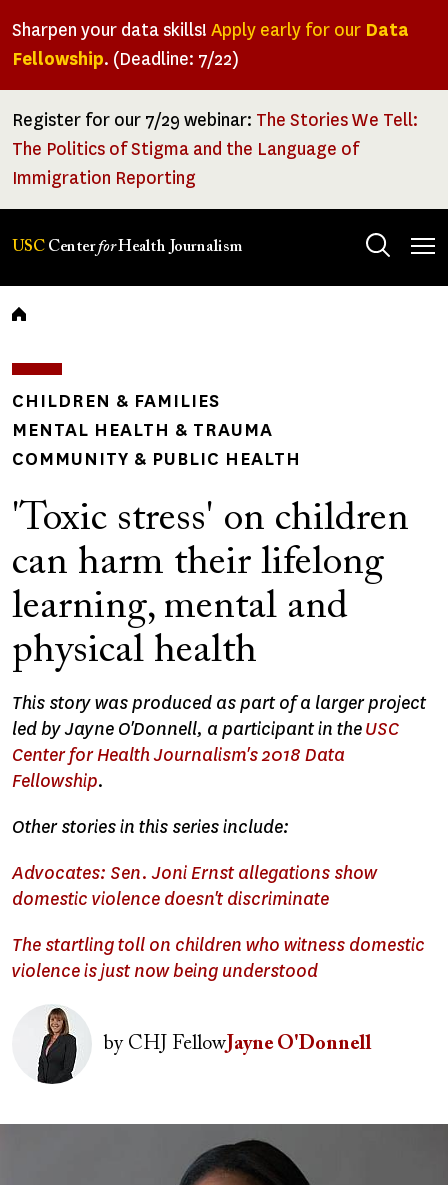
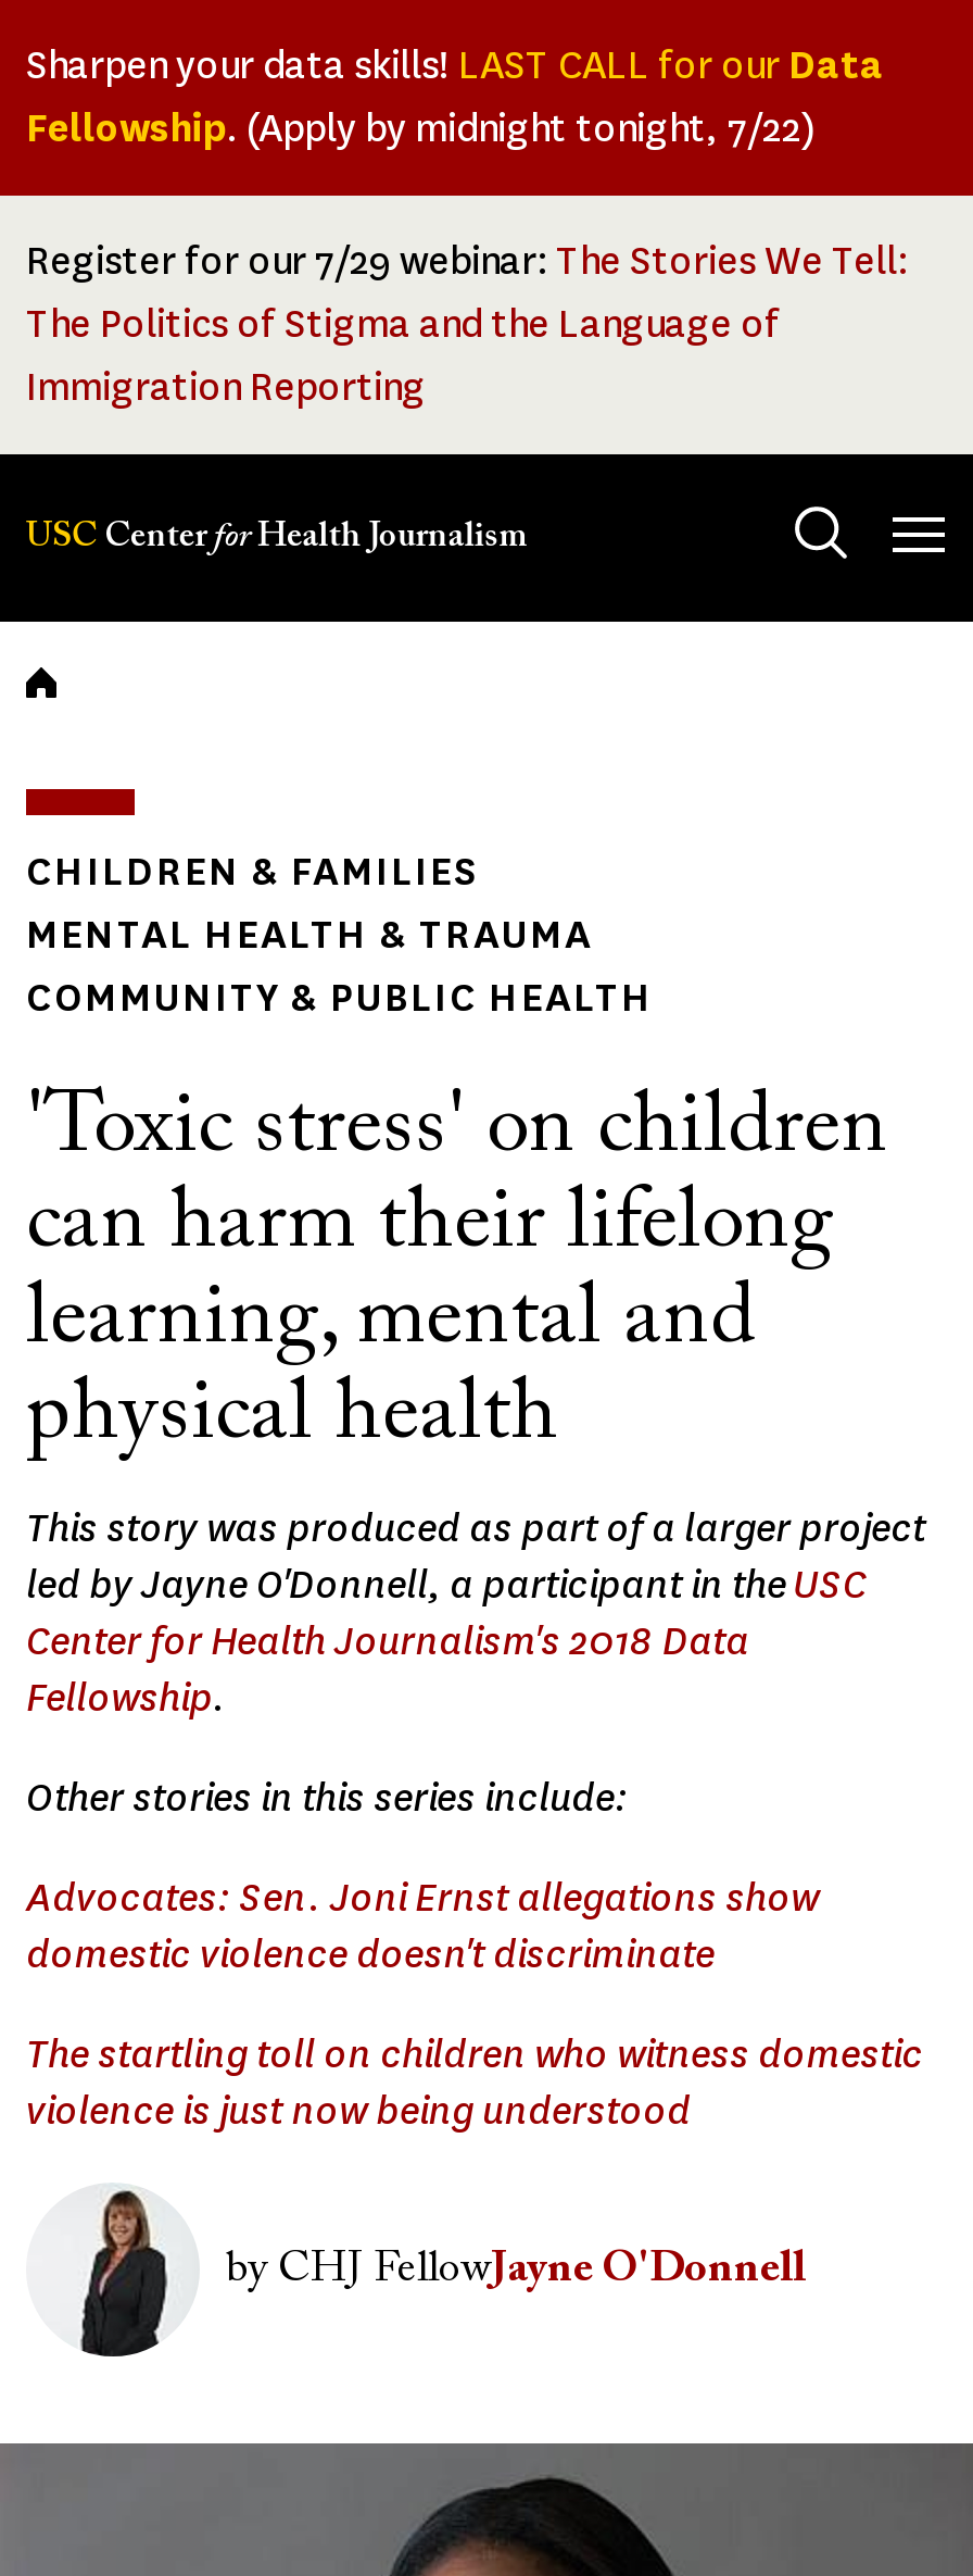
[12,18,409,71] Sharpen your data skills! Apply early for our Data | Fellowship. (Deadline: 7/22) -> [26,39,884,154] Sharpen your data skills! LAST CALL for our Data | Fellowship. (Apply by midnight tonight, 7/22)

